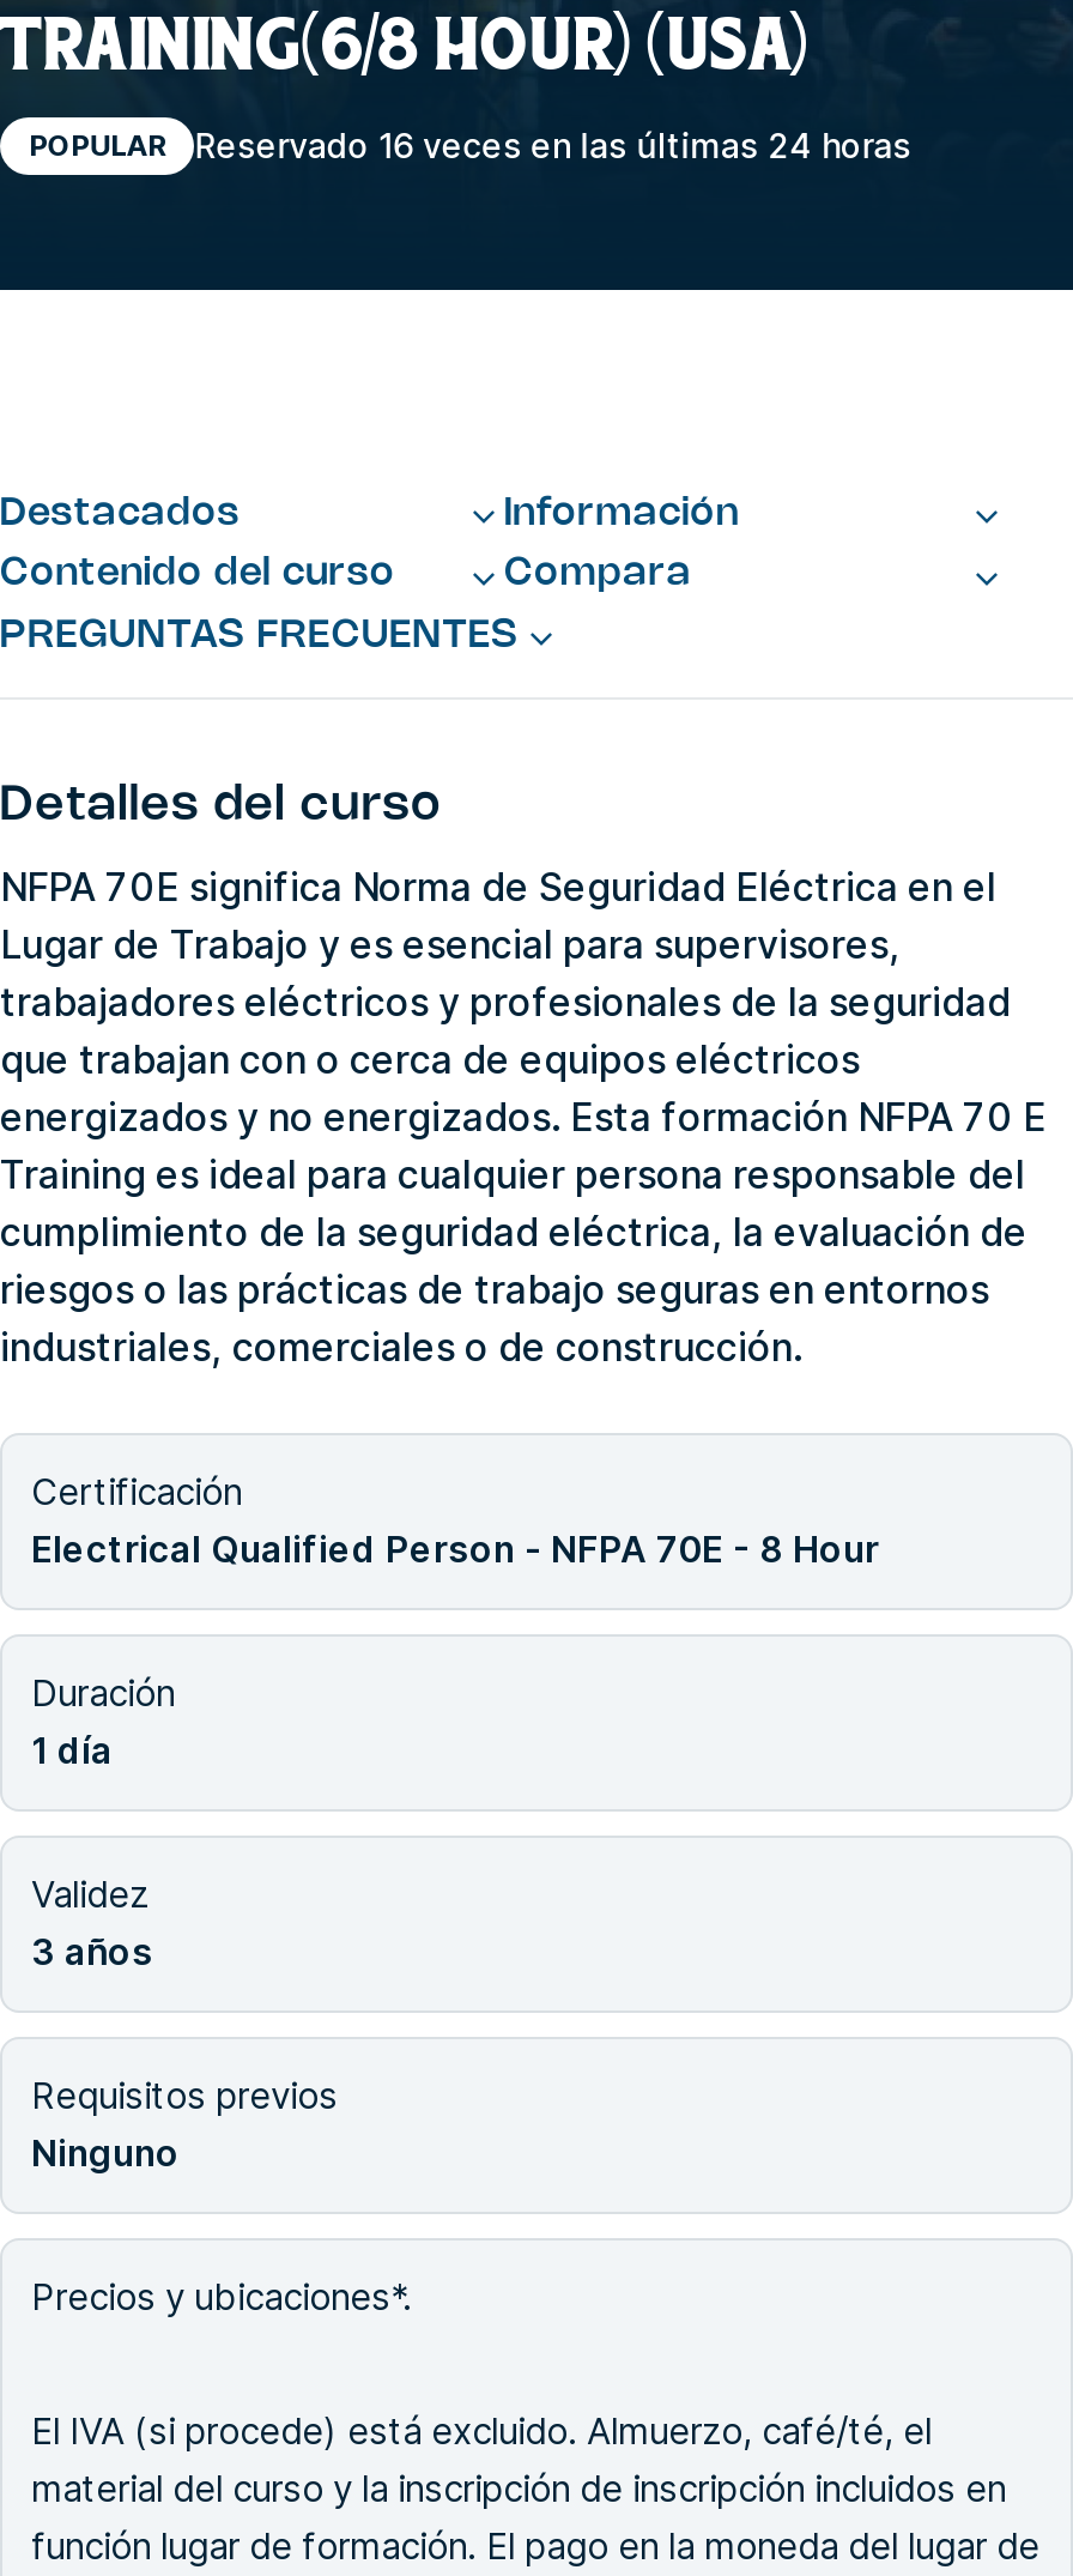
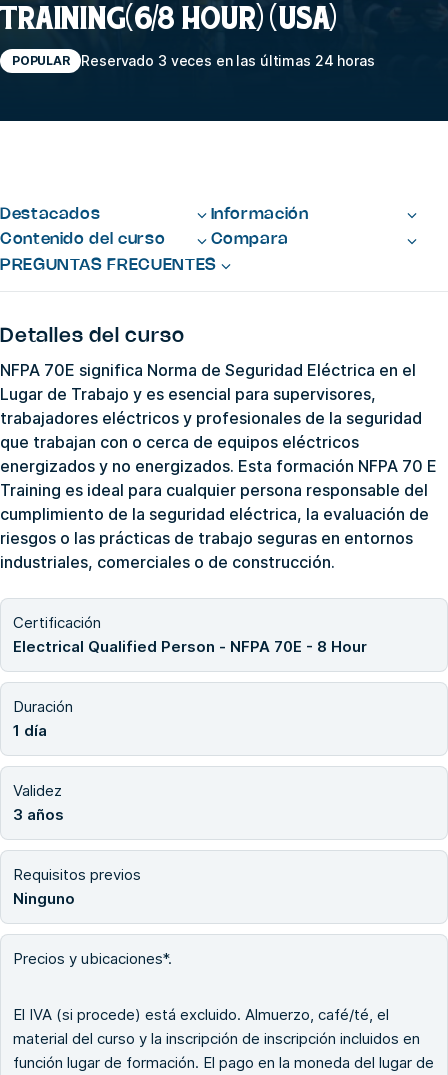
[195,125,911,166] Reservado 16 veces en las últimas 24 horas -> [81,52,375,69] Reservado 3 veces en las últimas 24 horas

